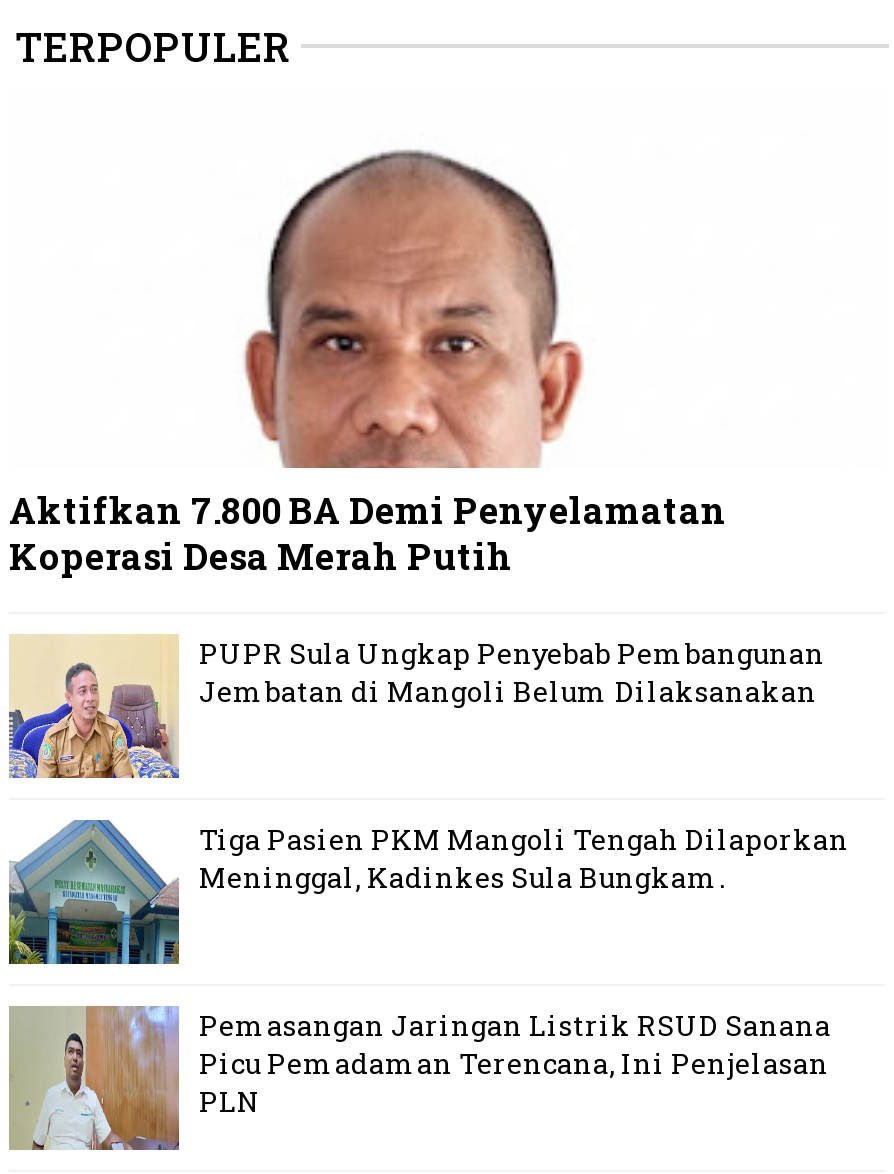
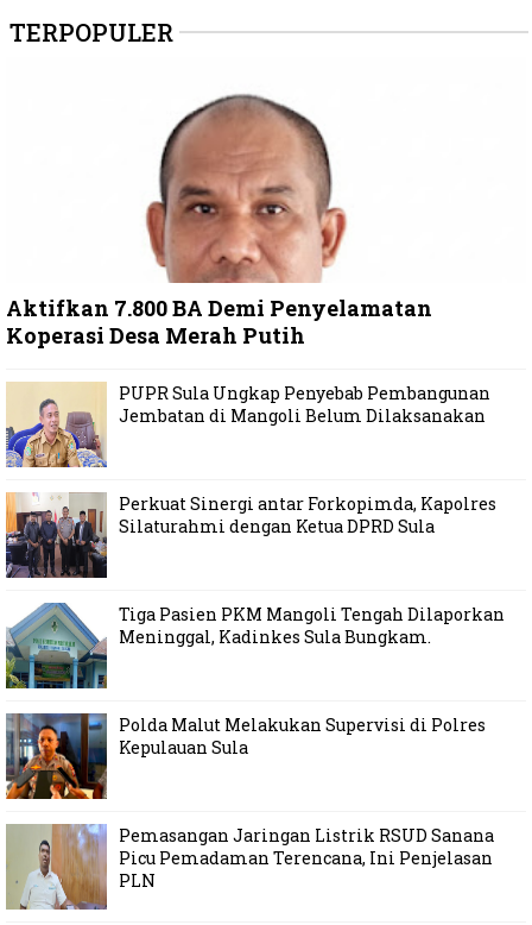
none -> [6,492,496,578] [image] | Perkuat Sinergi antar Forkopimda, Kapolres | Silaturahmi dengan Ketua DPRD Sula
none -> [6,713,486,800] [image] | Polda Malut Melakukan Supervisi di Polres | Kepulauan Sula

